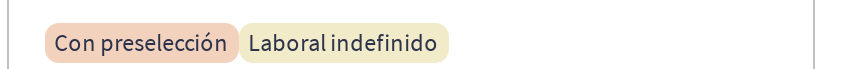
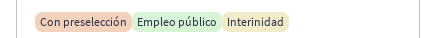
[248,26,438,56] Laboral indefinido -> [137,14,284,29] Empleo público | Interinidad

